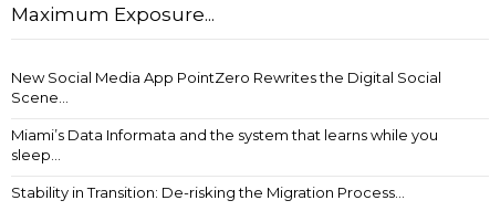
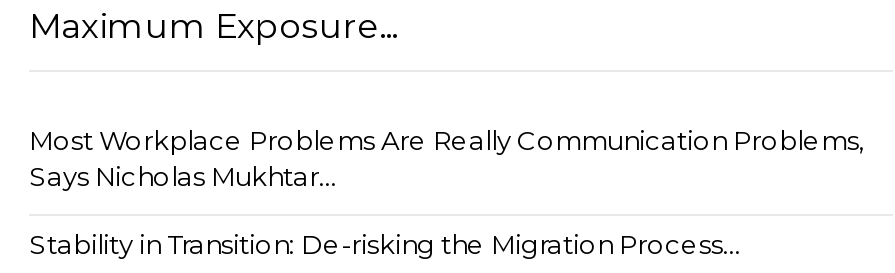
[11,68,441,163] New Social Media App PointZero Rewrites the Digital Social | Scene... | Miami’s Data Informata and the system that learns while you | sleep... -> [29,124,865,192] Most Workplace Problems Are Really Communication Problems, | Says Nicholas Mukhtar...

